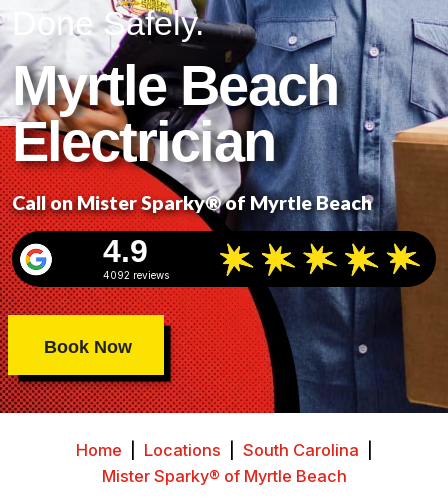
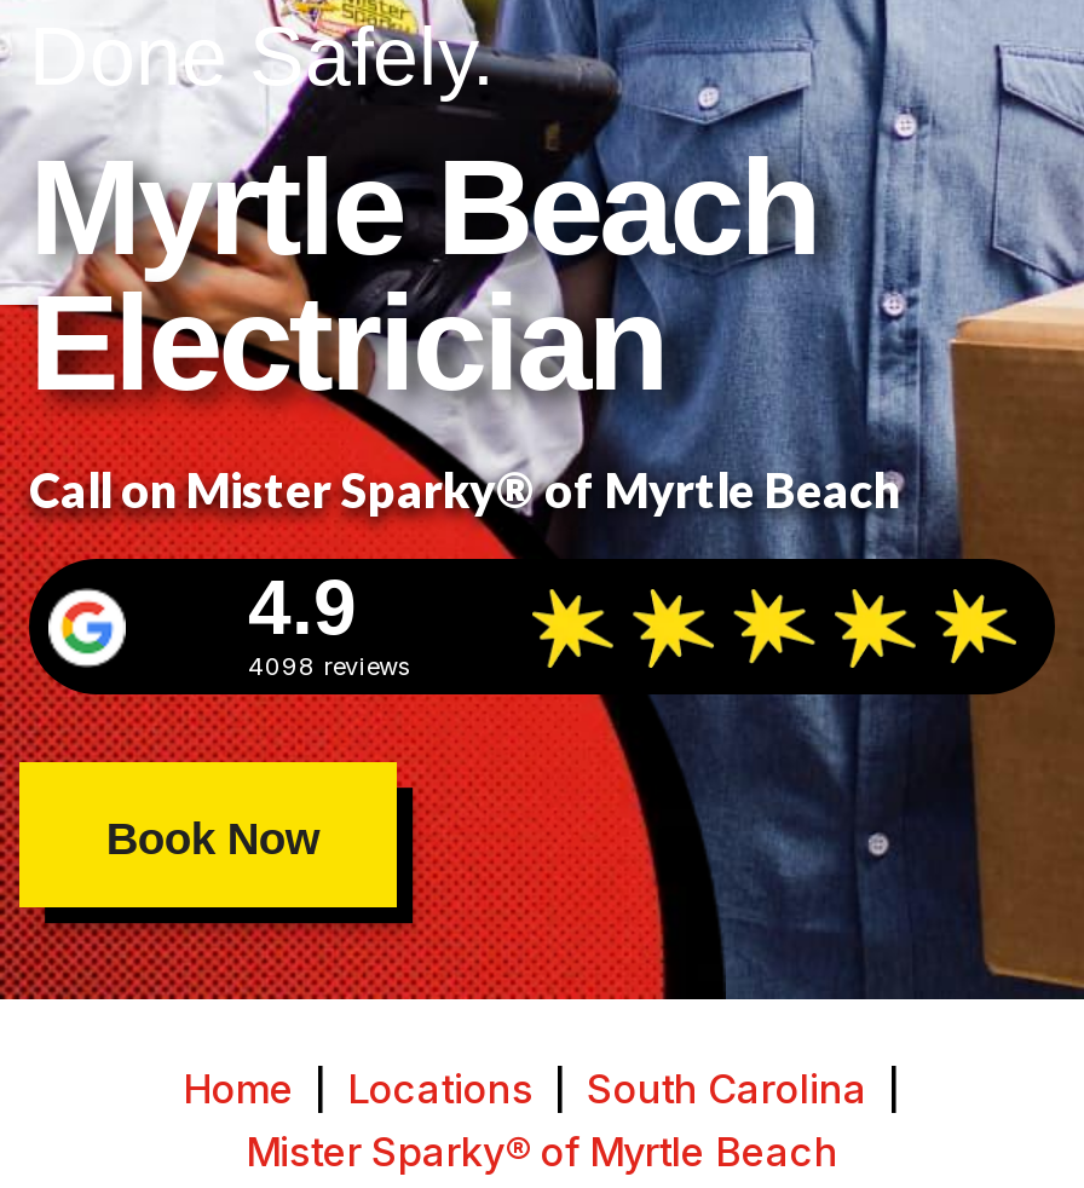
[103,269,169,281] 4092 reviews -> [248,652,410,681] 4098 reviews

